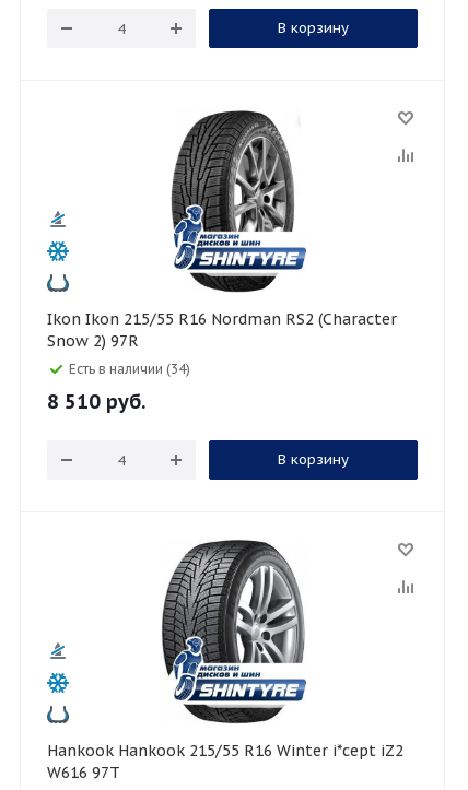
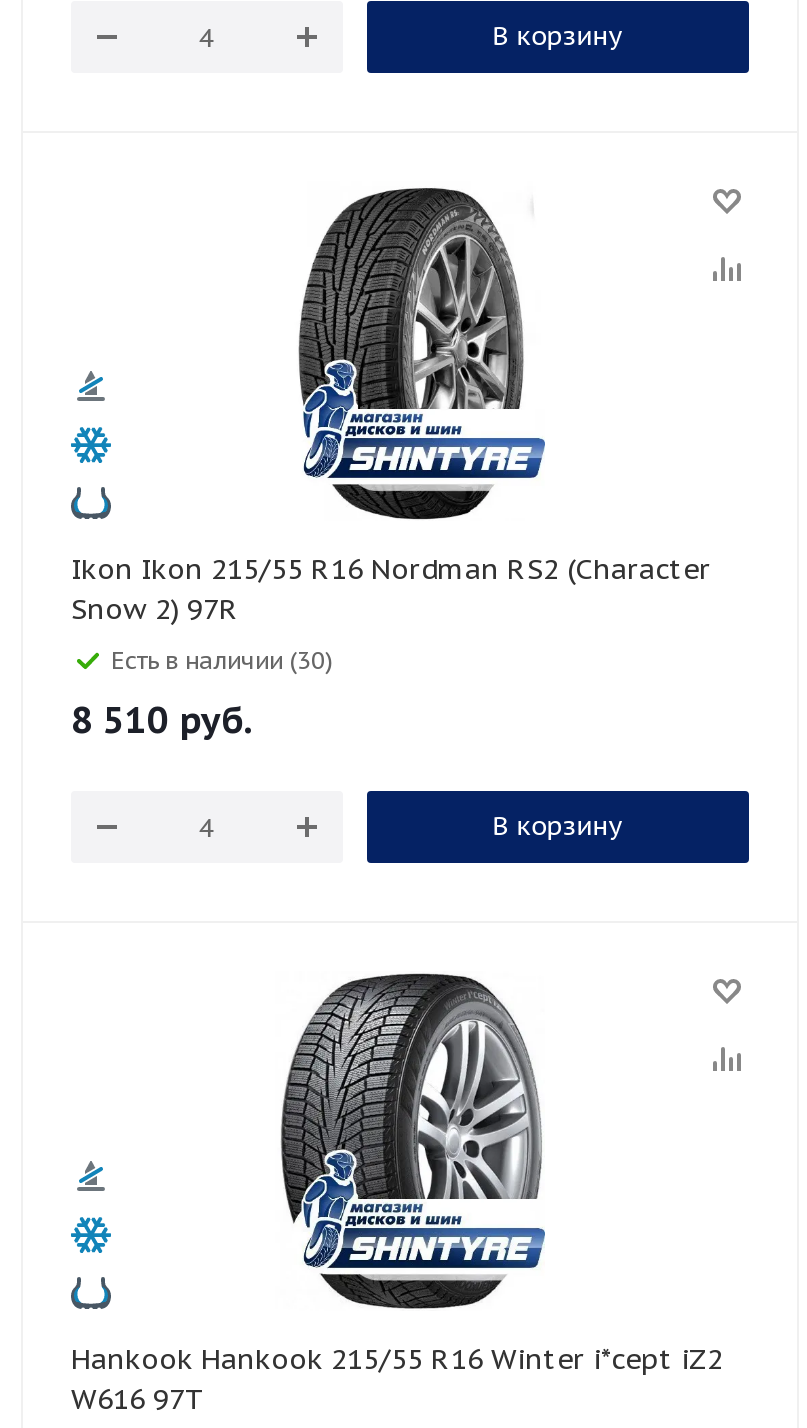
[69,361,190,377] Есть в наличии (34) -> [111,645,333,675] Есть в наличии (30)

